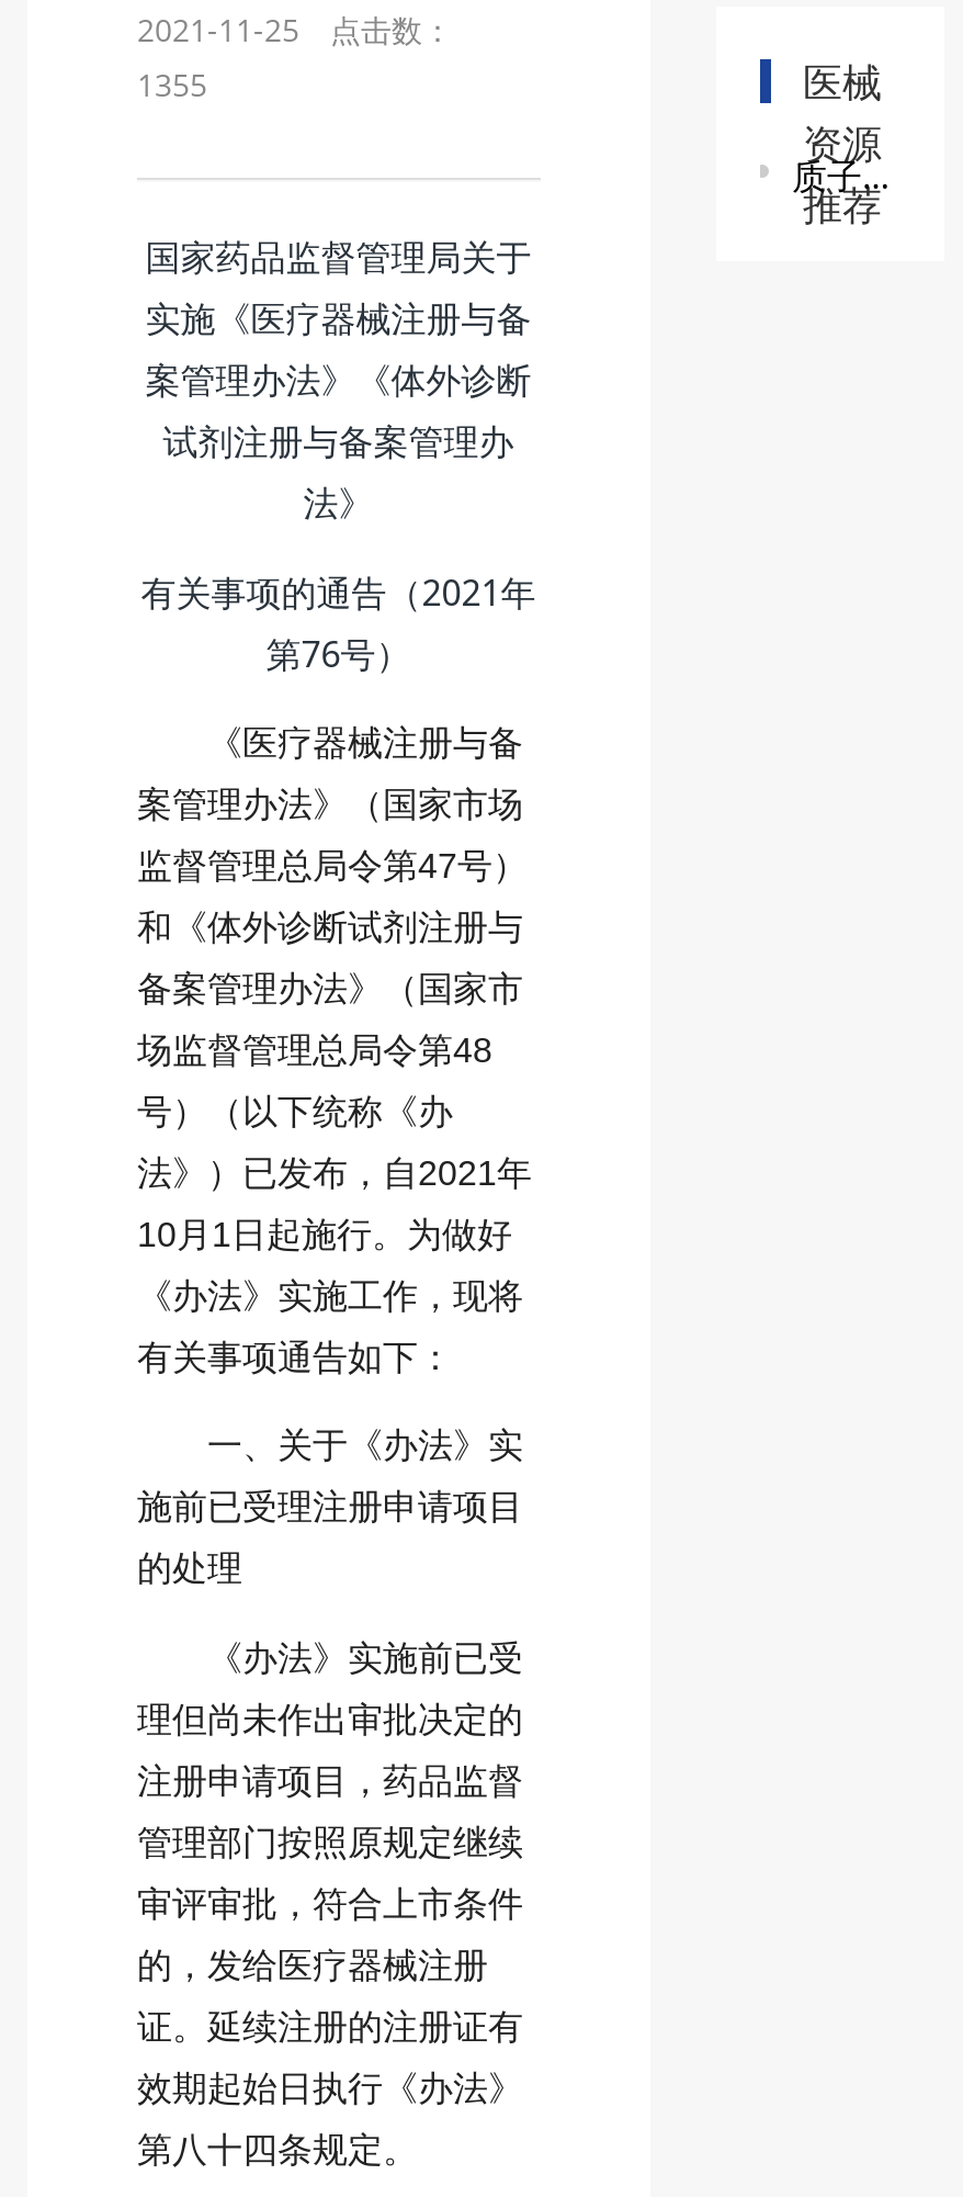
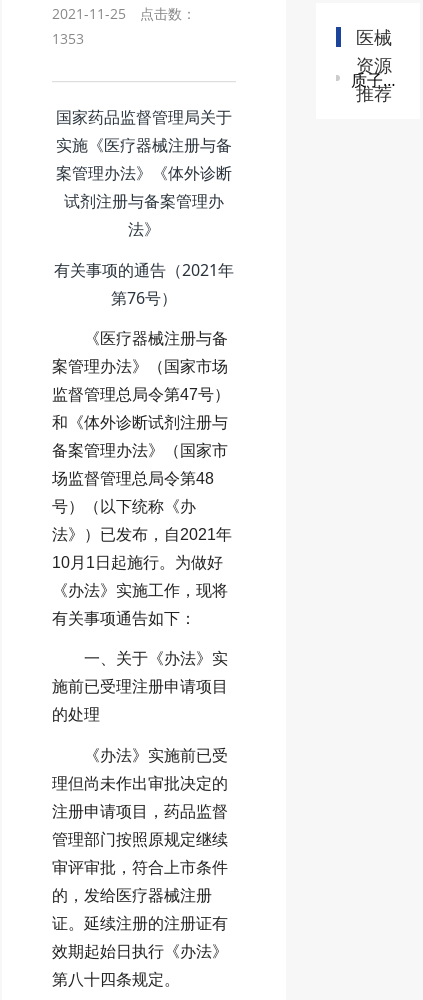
[137,64,207,105] 1355 -> [52,29,84,48] 1353

